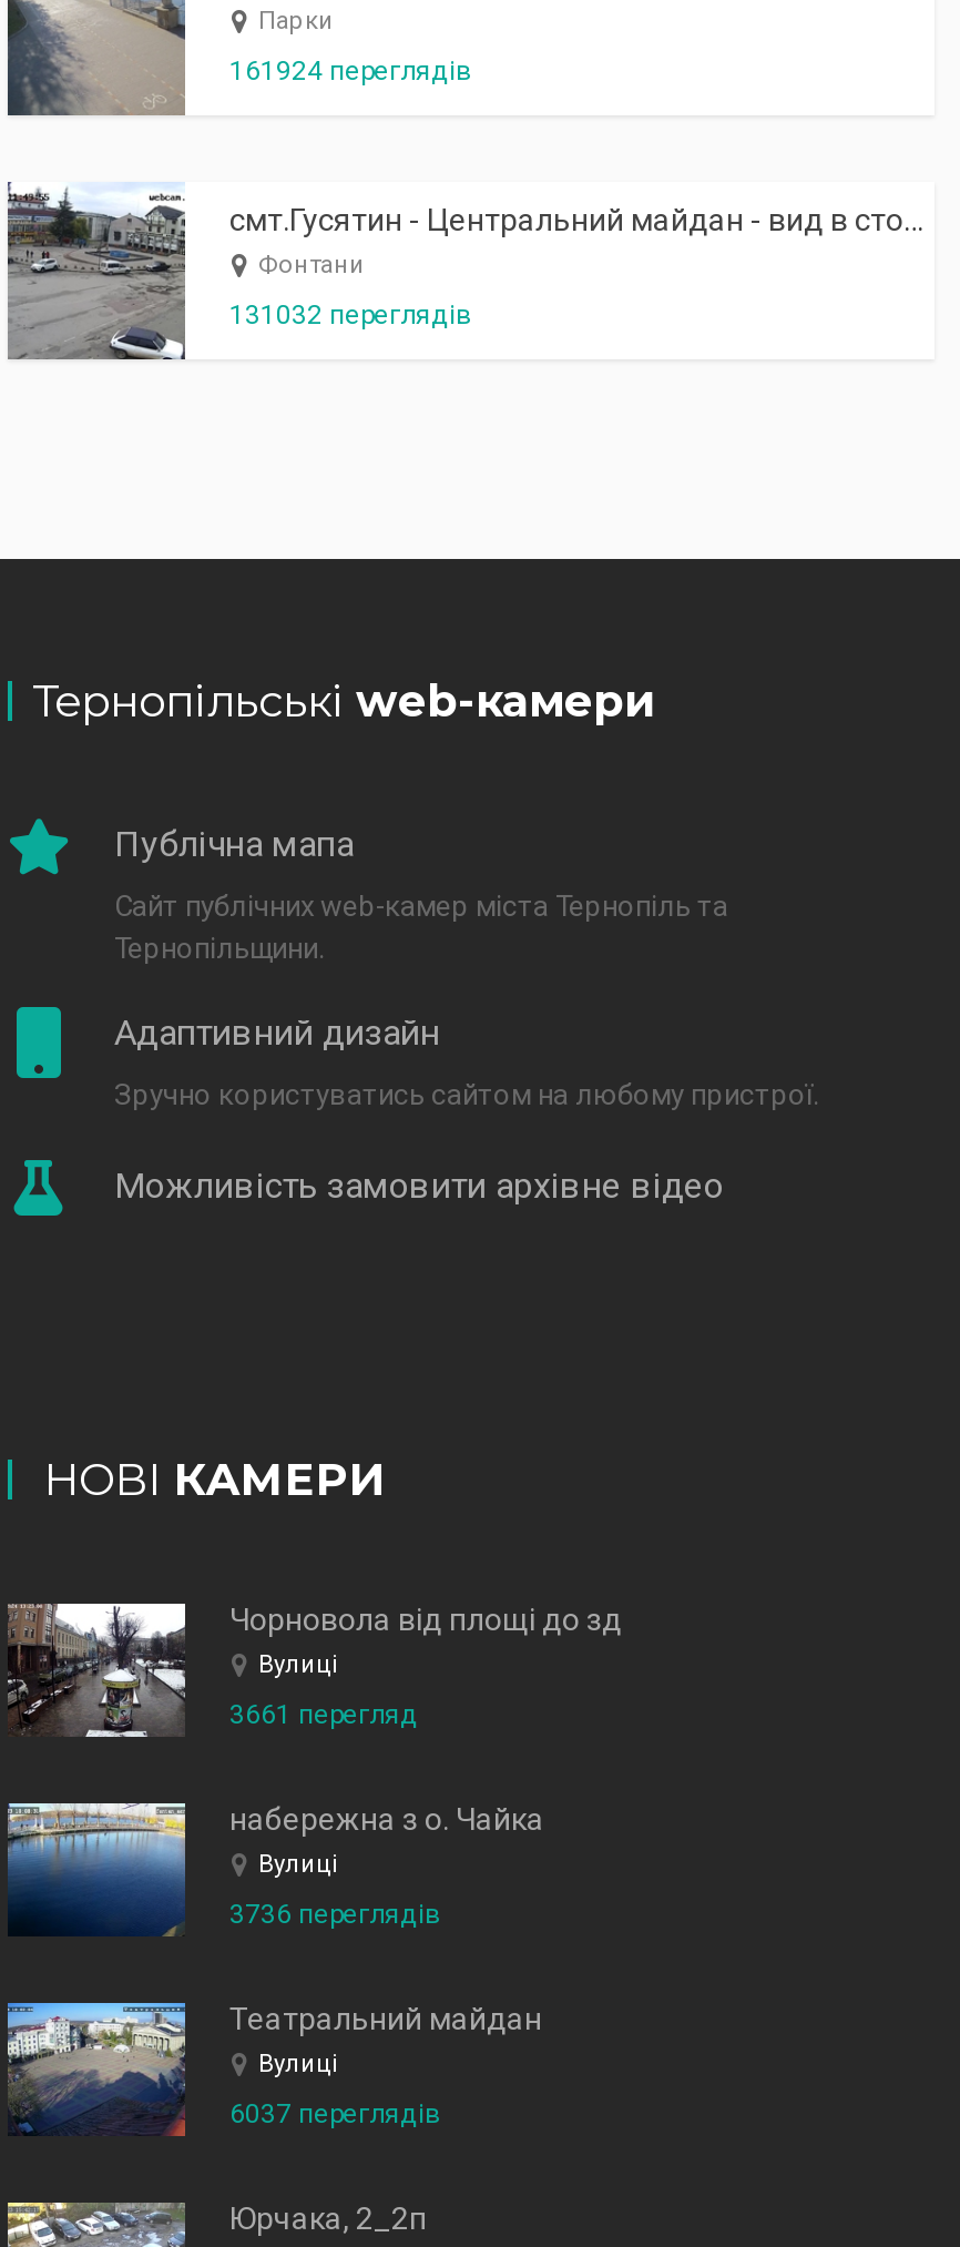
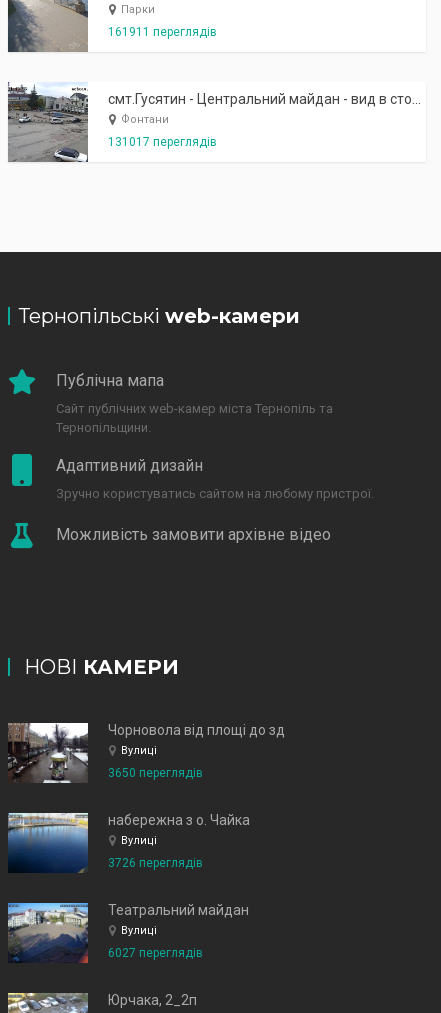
[229,55,471,87] 161924 переглядів -> [108,25,217,39] 161911 переглядів
[229,299,471,331] 131032 переглядів -> [108,135,217,149] 131017 переглядів
[229,1699,418,1730] 3661 перегляд -> [108,766,203,780] 3650 переглядів
[229,1899,440,1930] 3736 переглядів -> [108,856,203,870] 3726 переглядів
[229,2098,440,2129] 6037 переглядів -> [108,946,203,960] 6027 переглядів

